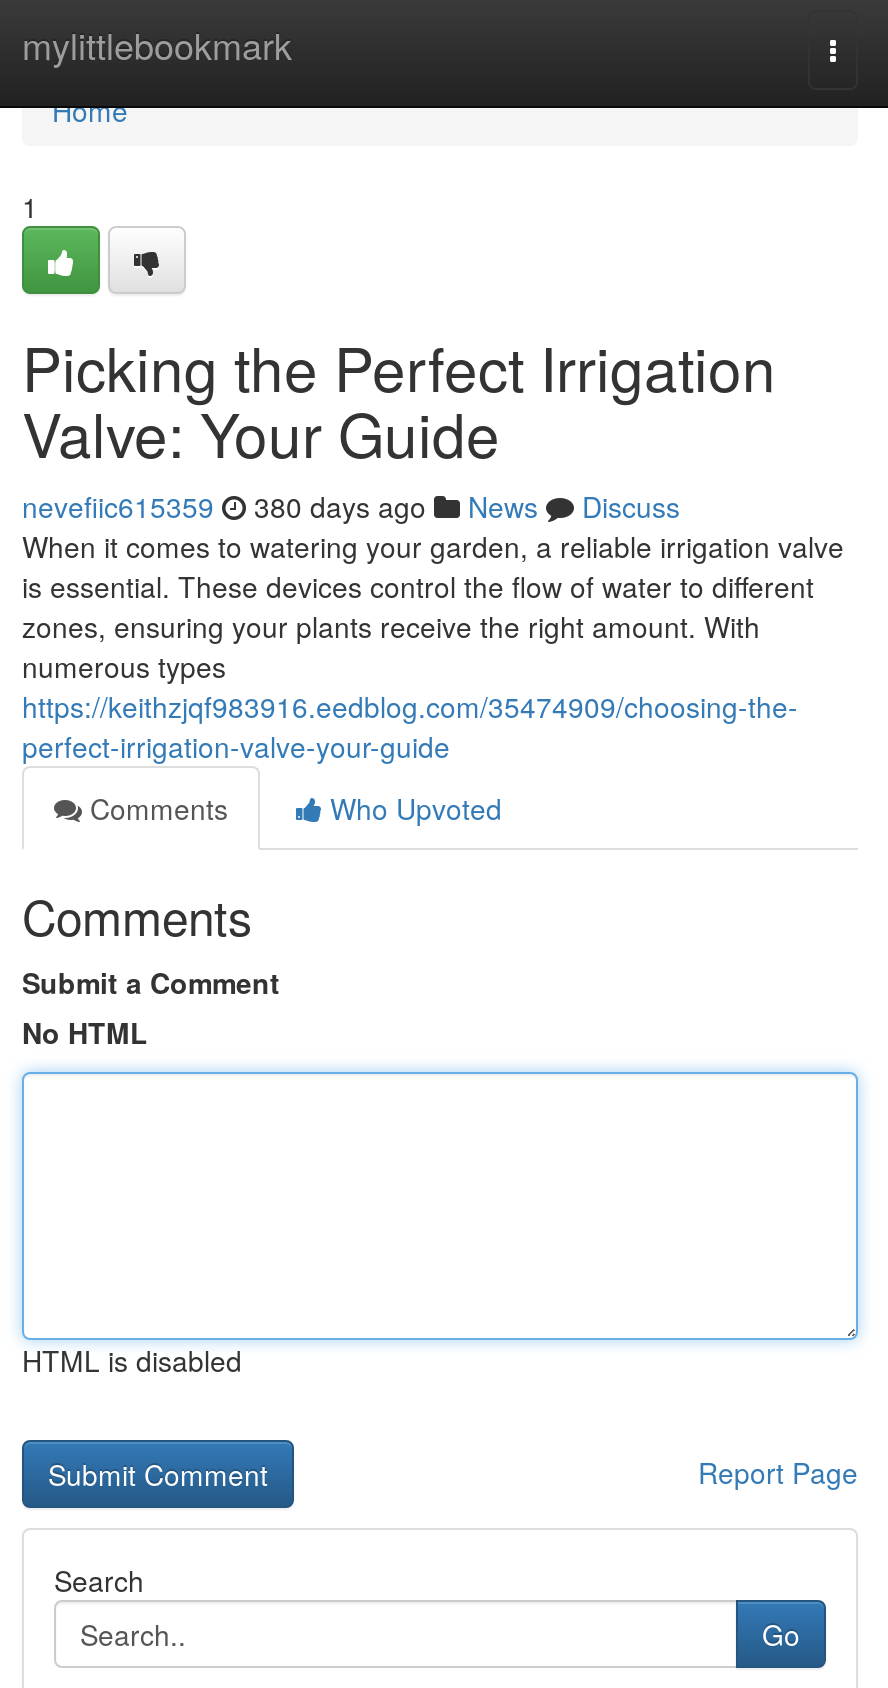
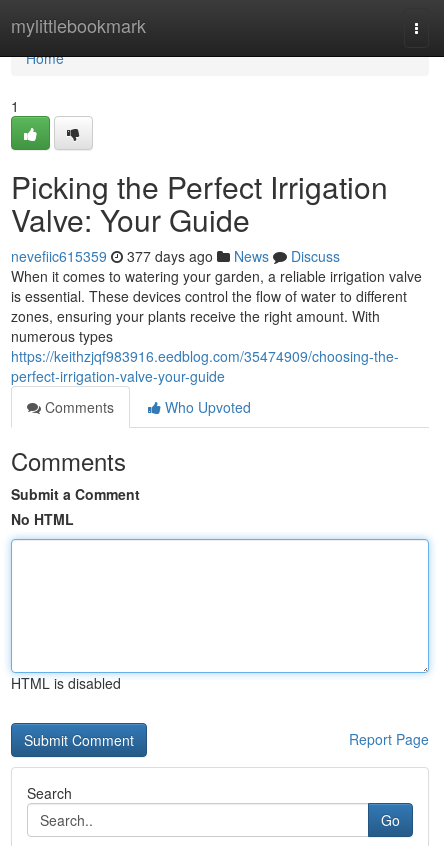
[22,486,680,526] nevefiic615359 380 days ago News Discuss -> [11,246,340,266] nevefiic615359 377 days ago News Discuss

